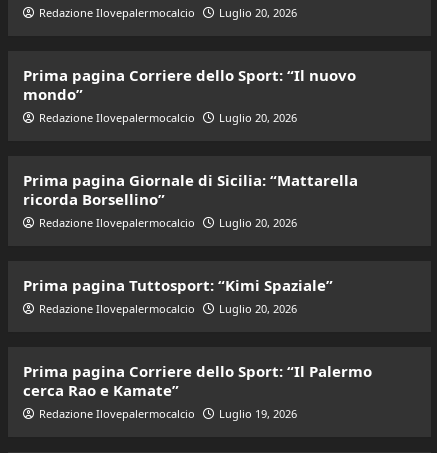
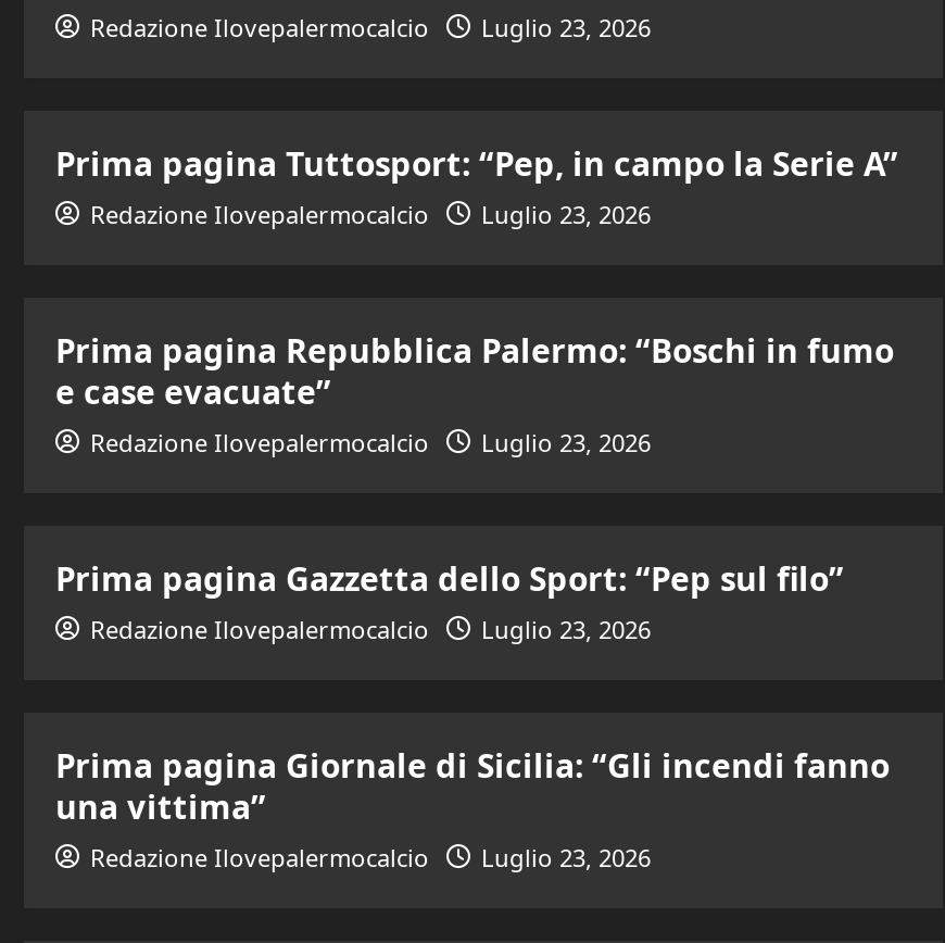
[38,5,296,20] Redazione Ilovepalermocalcio Luglio 20, 2026 -> [90,11,651,44] Redazione Ilovepalermocalcio Luglio 23, 2026
[22,65,355,104] Prima pagina Corriere dello Sport: “Il nuovo | mondo” -> [55,141,898,185] Prima pagina Tuttosport: “Pep, in campo la Serie A”
[38,110,296,125] Redazione Ilovepalermocalcio Luglio 20, 2026 -> [90,198,651,231] Redazione Ilovepalermocalcio Luglio 23, 2026
[22,170,357,209] Prima pagina Giornale di Sicilia: “Mattarella | ricorda Borsellino” -> [55,328,894,413] Prima pagina Repubblica Palermo: “Boschi in fumo | e case evacuate”
[38,215,296,230] Redazione Ilovepalermocalcio Luglio 20, 2026 -> [90,426,651,459] Redazione Ilovepalermocalcio Luglio 23, 2026
[22,275,332,295] Prima pagina Tuttosport: “Kimi Spaziale” -> [55,556,844,600] Prima pagina Gazzetta dello Sport: “Pep sul filo”
[38,301,296,316] Redazione Ilovepalermocalcio Luglio 20, 2026 -> [90,613,651,646] Redazione Ilovepalermocalcio Luglio 23, 2026
[22,361,371,400] Prima pagina Corriere dello Sport: “Il Palermo | cerca Rao e Kamate” -> [55,743,890,828] Prima pagina Giornale di Sicilia: “Gli incendi fanno | una vittima”
[38,406,296,421] Redazione Ilovepalermocalcio Luglio 19, 2026 -> [90,841,651,874] Redazione Ilovepalermocalcio Luglio 23, 2026

